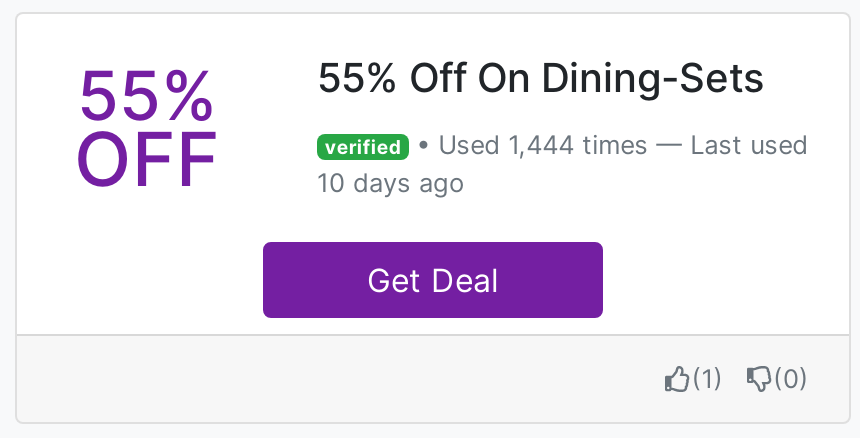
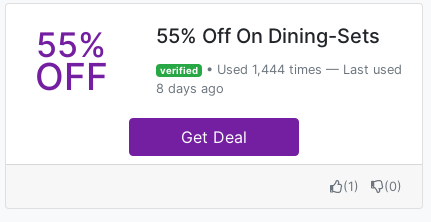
[317,168,465,198] 10 days ago -> [156,81,224,96] 8 days ago

